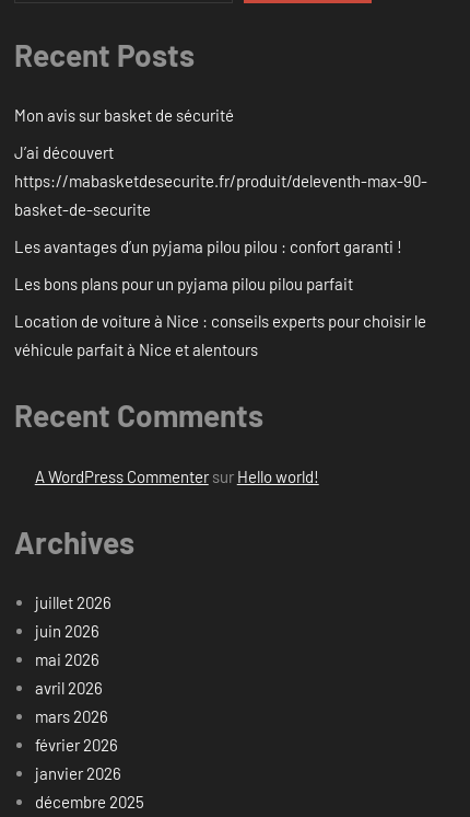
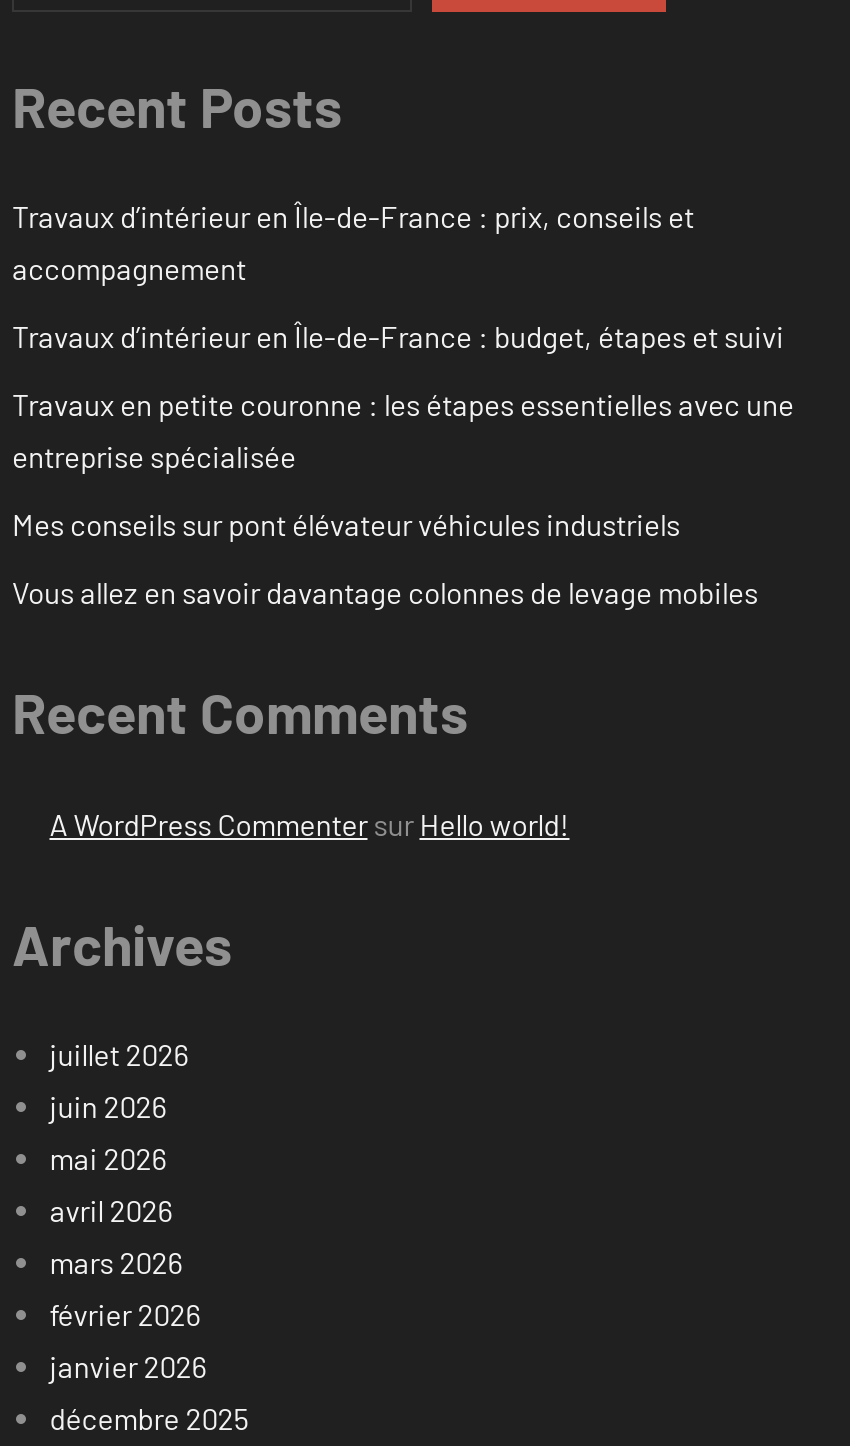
[14,105,234,125] Mon avis sur basket de sécurité -> [12,199,694,287] Travaux d’intérieur en Île-de-France : prix, conseils et | accompagnement
[14,143,427,219] J’ai découvert | https://mabasketdesecurite.fr/produit/deleventh-max-90- | basket-de-securite -> [12,319,784,355] Travaux d’intérieur en Île-de-France : budget, étapes et suivi
[14,237,402,257] Les avantages d’un pyjama pilou pilou : confort garanti ! -> [12,387,794,475] Travaux en petite couronne : les étapes essentielles avec une | entreprise spécialisée
[14,274,353,294] Les bons plans pour un pyjama pilou pilou parfait -> [12,507,680,543] Mes conseils sur pont élévateur véhicules industriels
[14,311,426,360] Location de voiture à Nice : conseils experts pour choisir le | véhicule parfait à Nice et alentours -> [12,575,758,611] Vous allez en savoir davantage colonnes de levage mobiles

